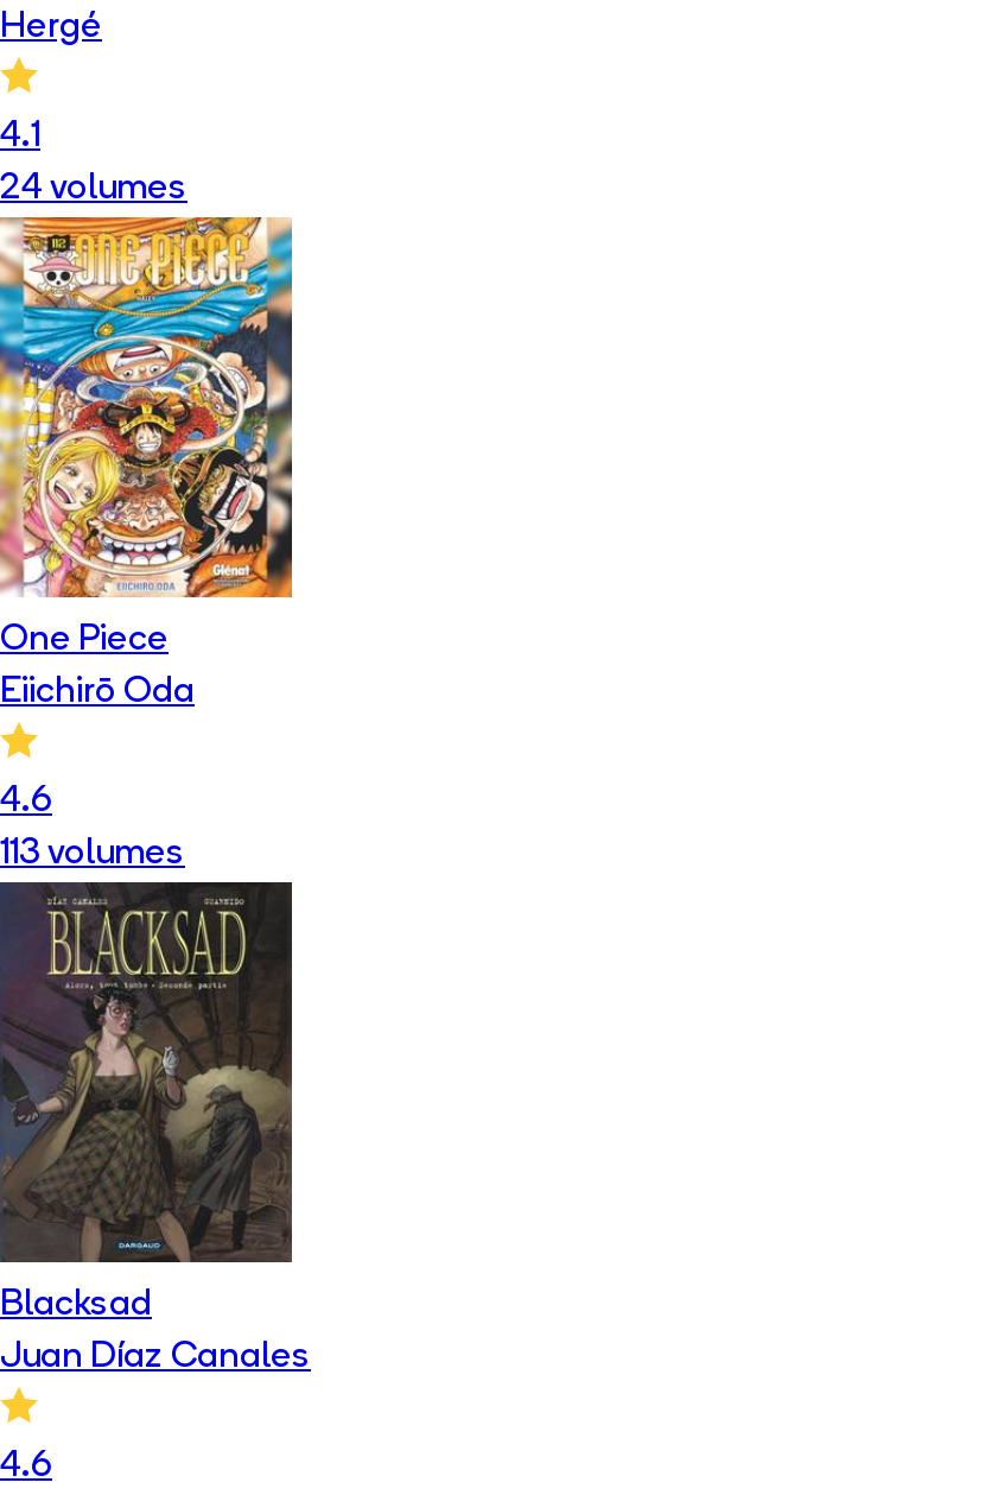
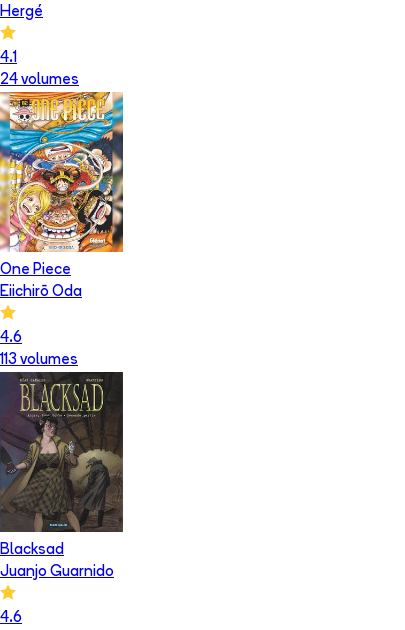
[0,1341,311,1377] Juan Díaz Canales -> [0,565,114,580] Juanjo Guarnido

